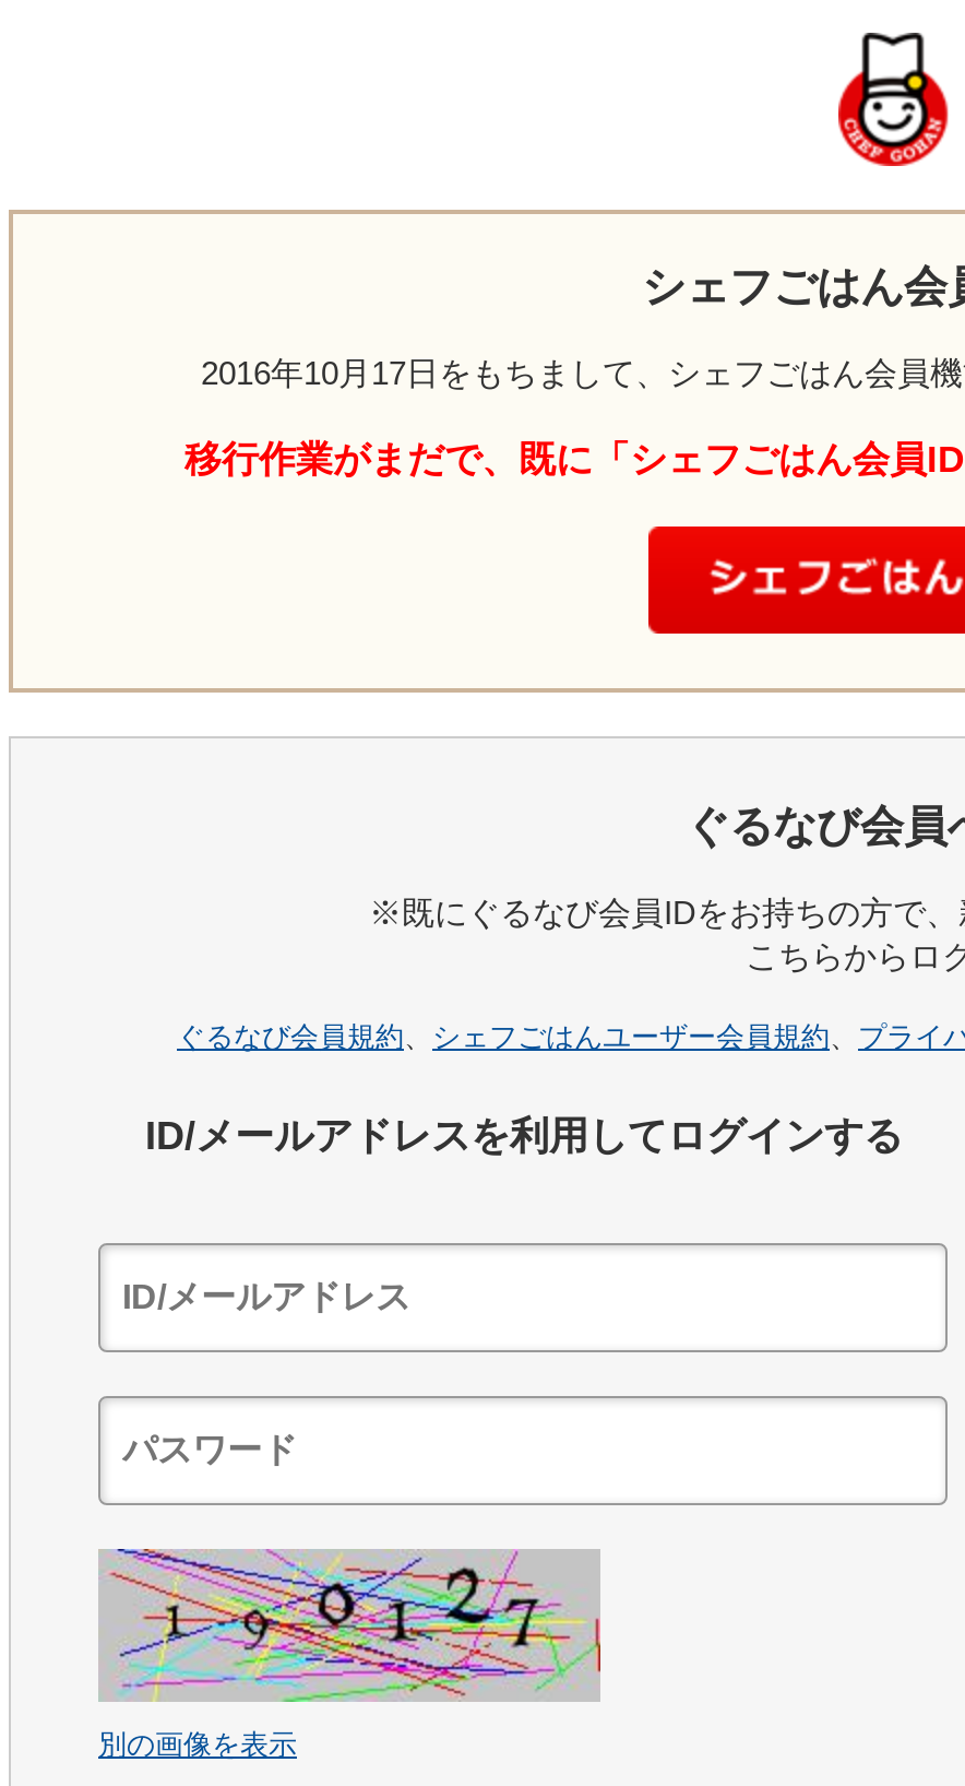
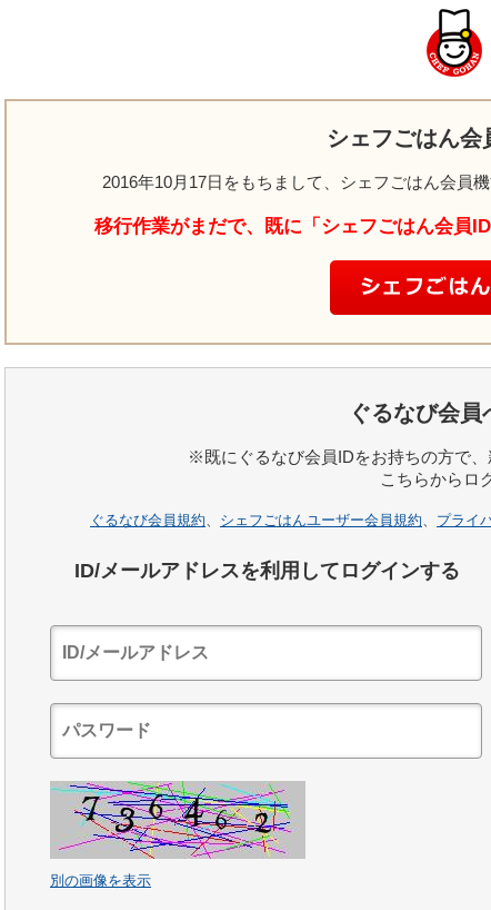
[111,1549,600,1704] [image] -> [51,781,304,859] [image]

